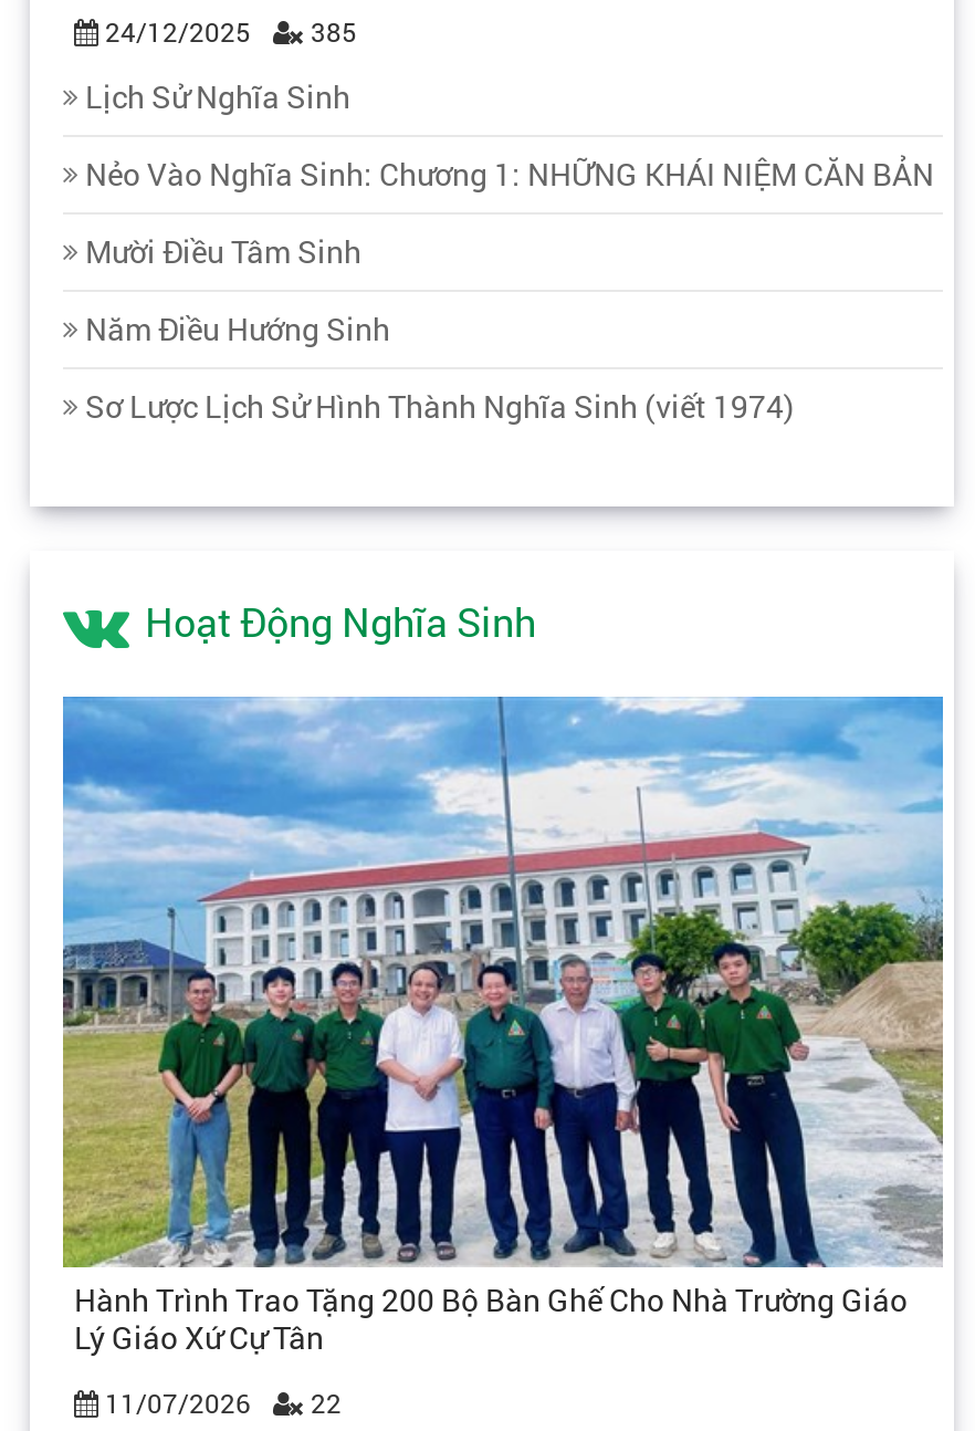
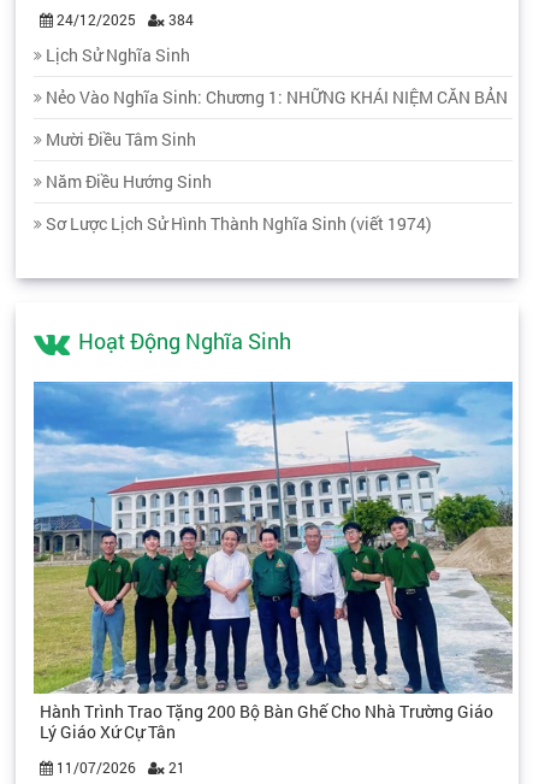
[98,13,357,48] 24/12/2025 385 -> [53,10,194,29] 24/12/2025 384
[98,1386,342,1421] 11/07/2026 22 -> [53,758,185,777] 11/07/2026 21

